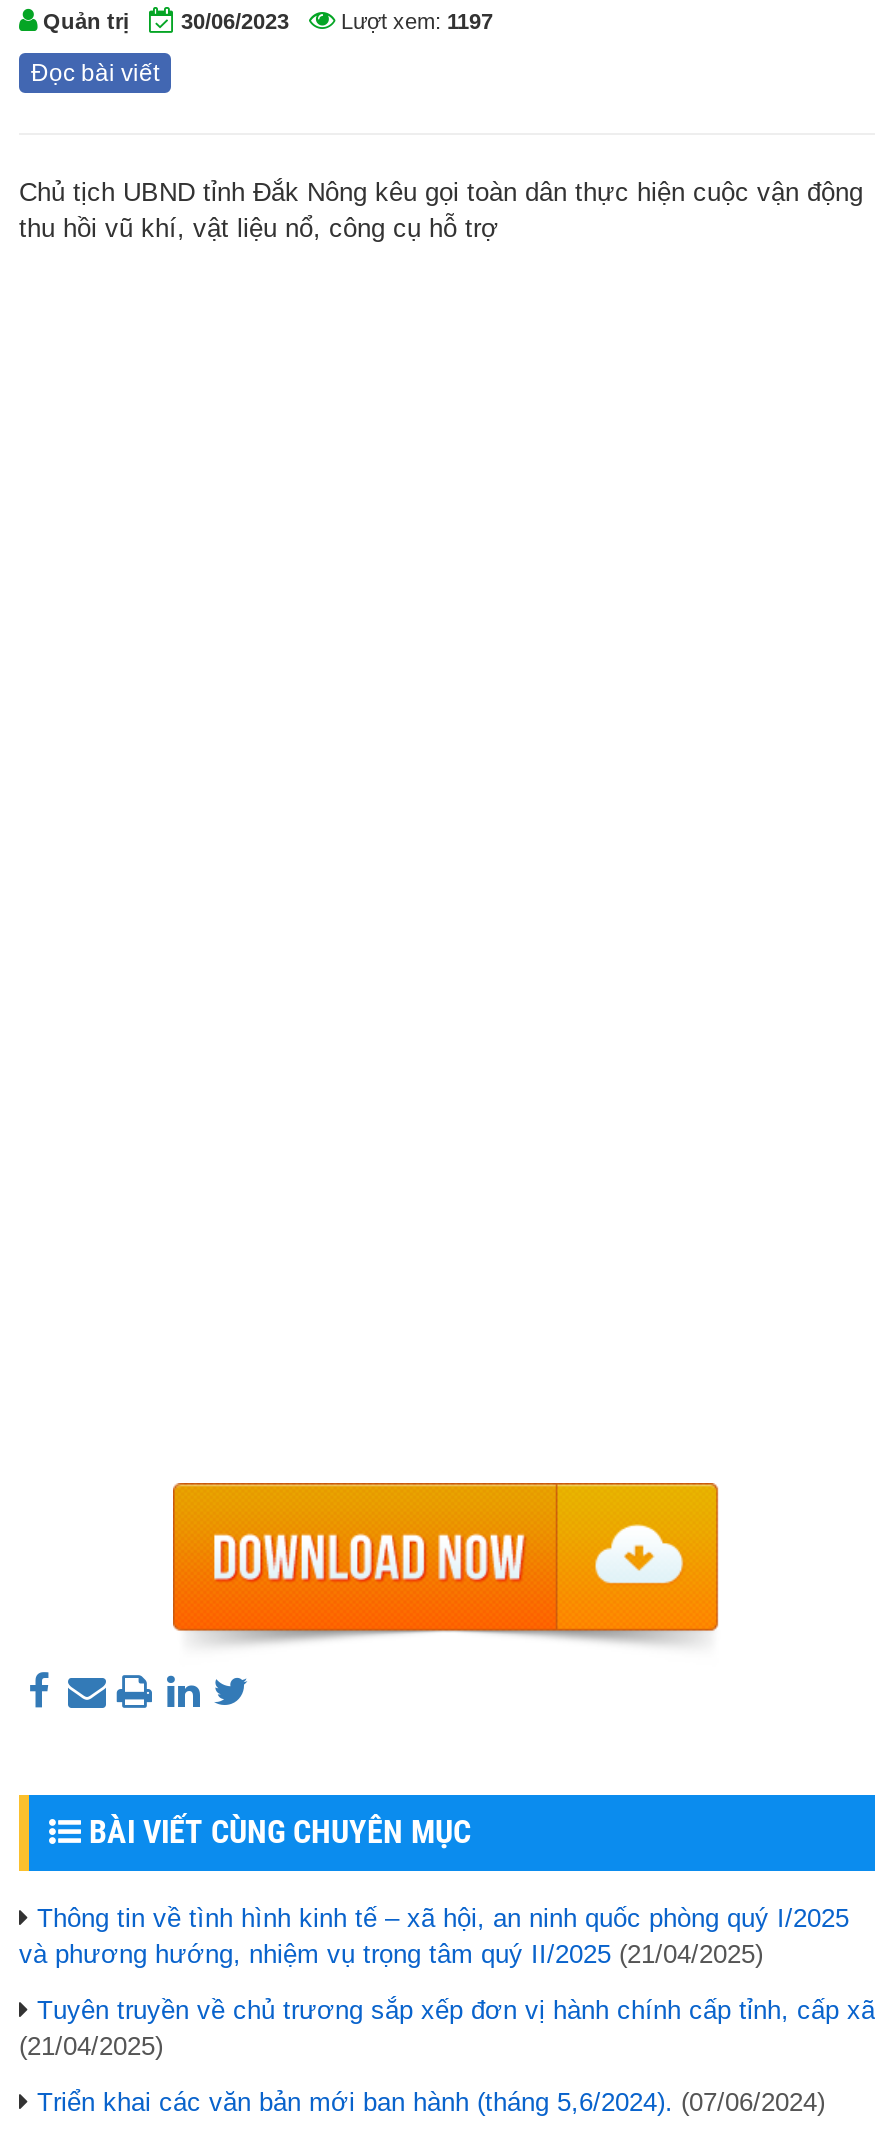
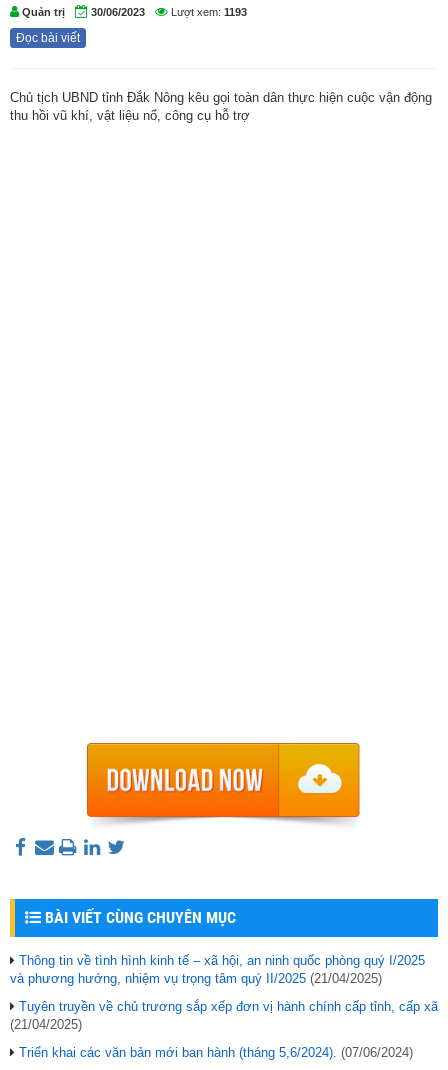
[181,10,493,34] 30/06/2023 Lượt xem: 1197 -> [91,6,247,18] 30/06/2023 Lượt xem: 1193

